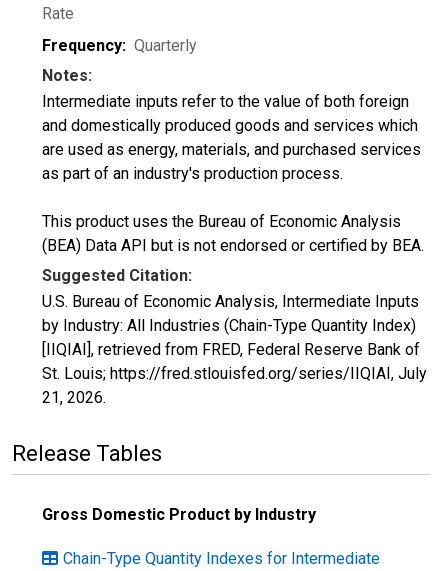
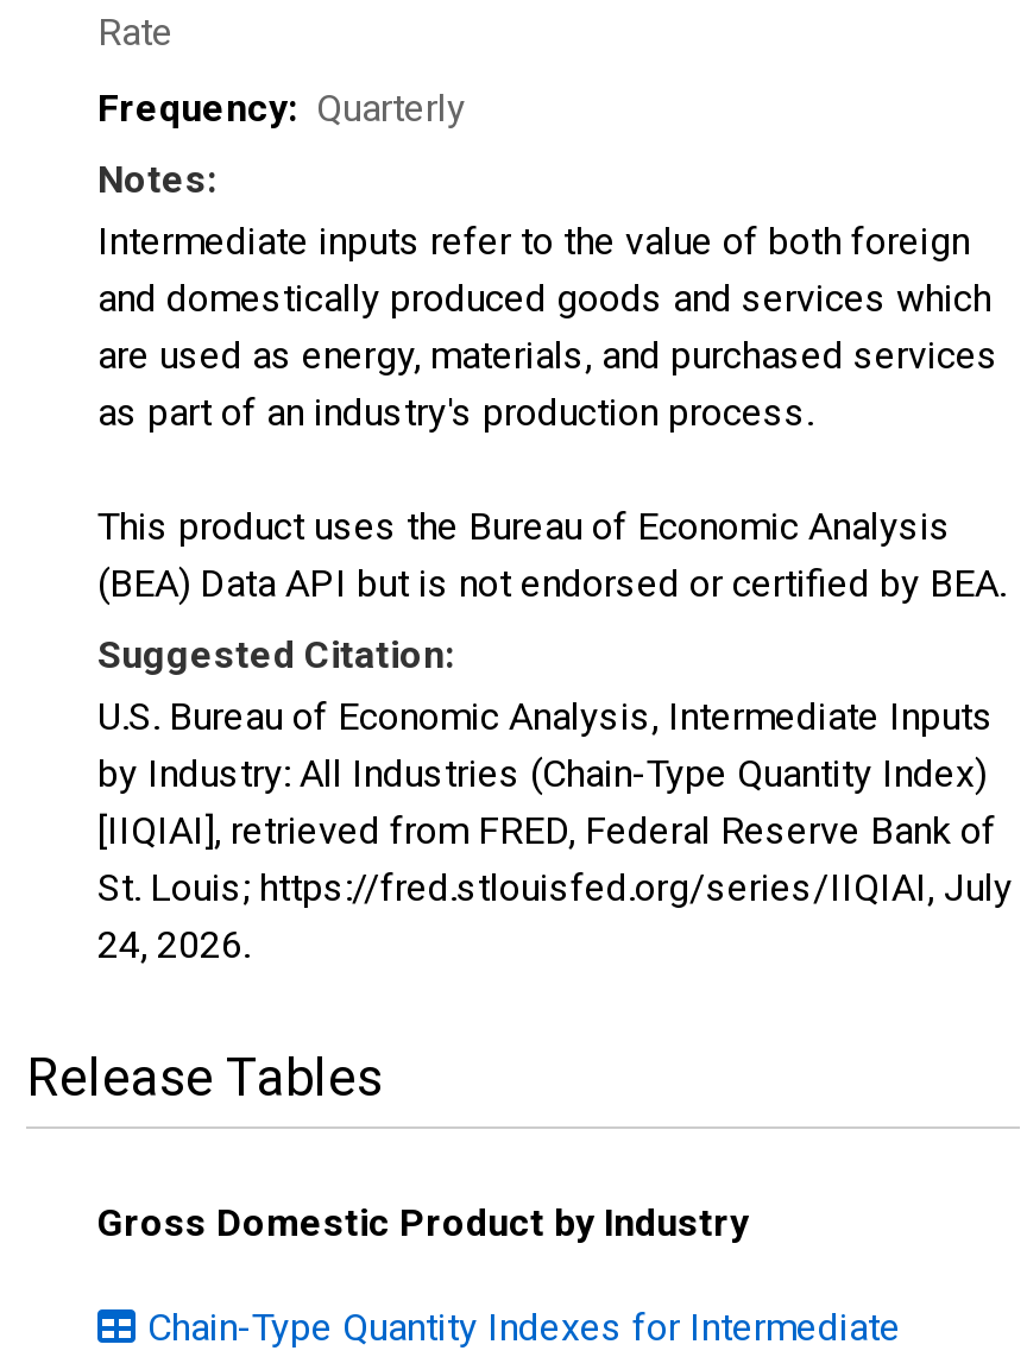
[42,388,106,407] 21, 2026. -> [97,922,250,967] 24, 2026.

